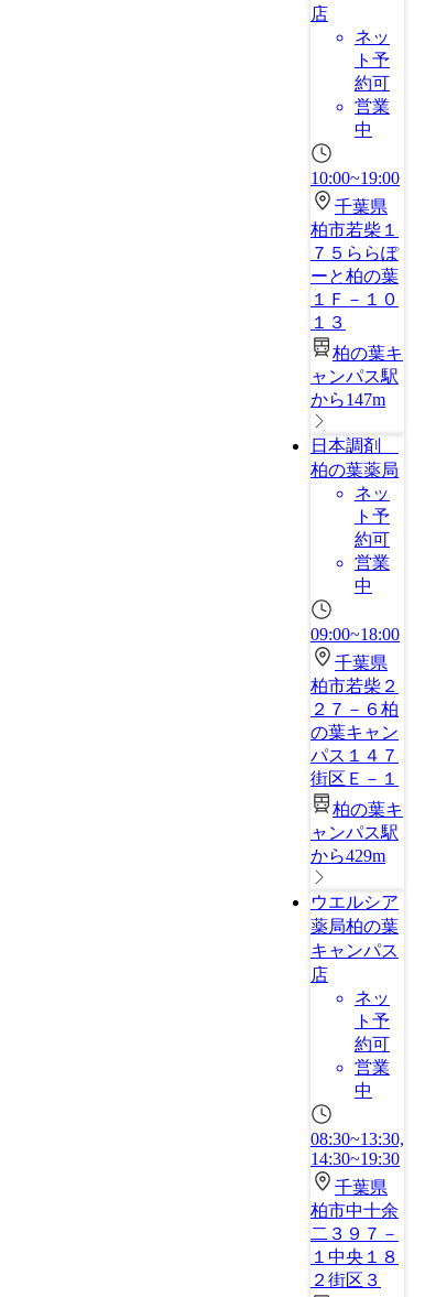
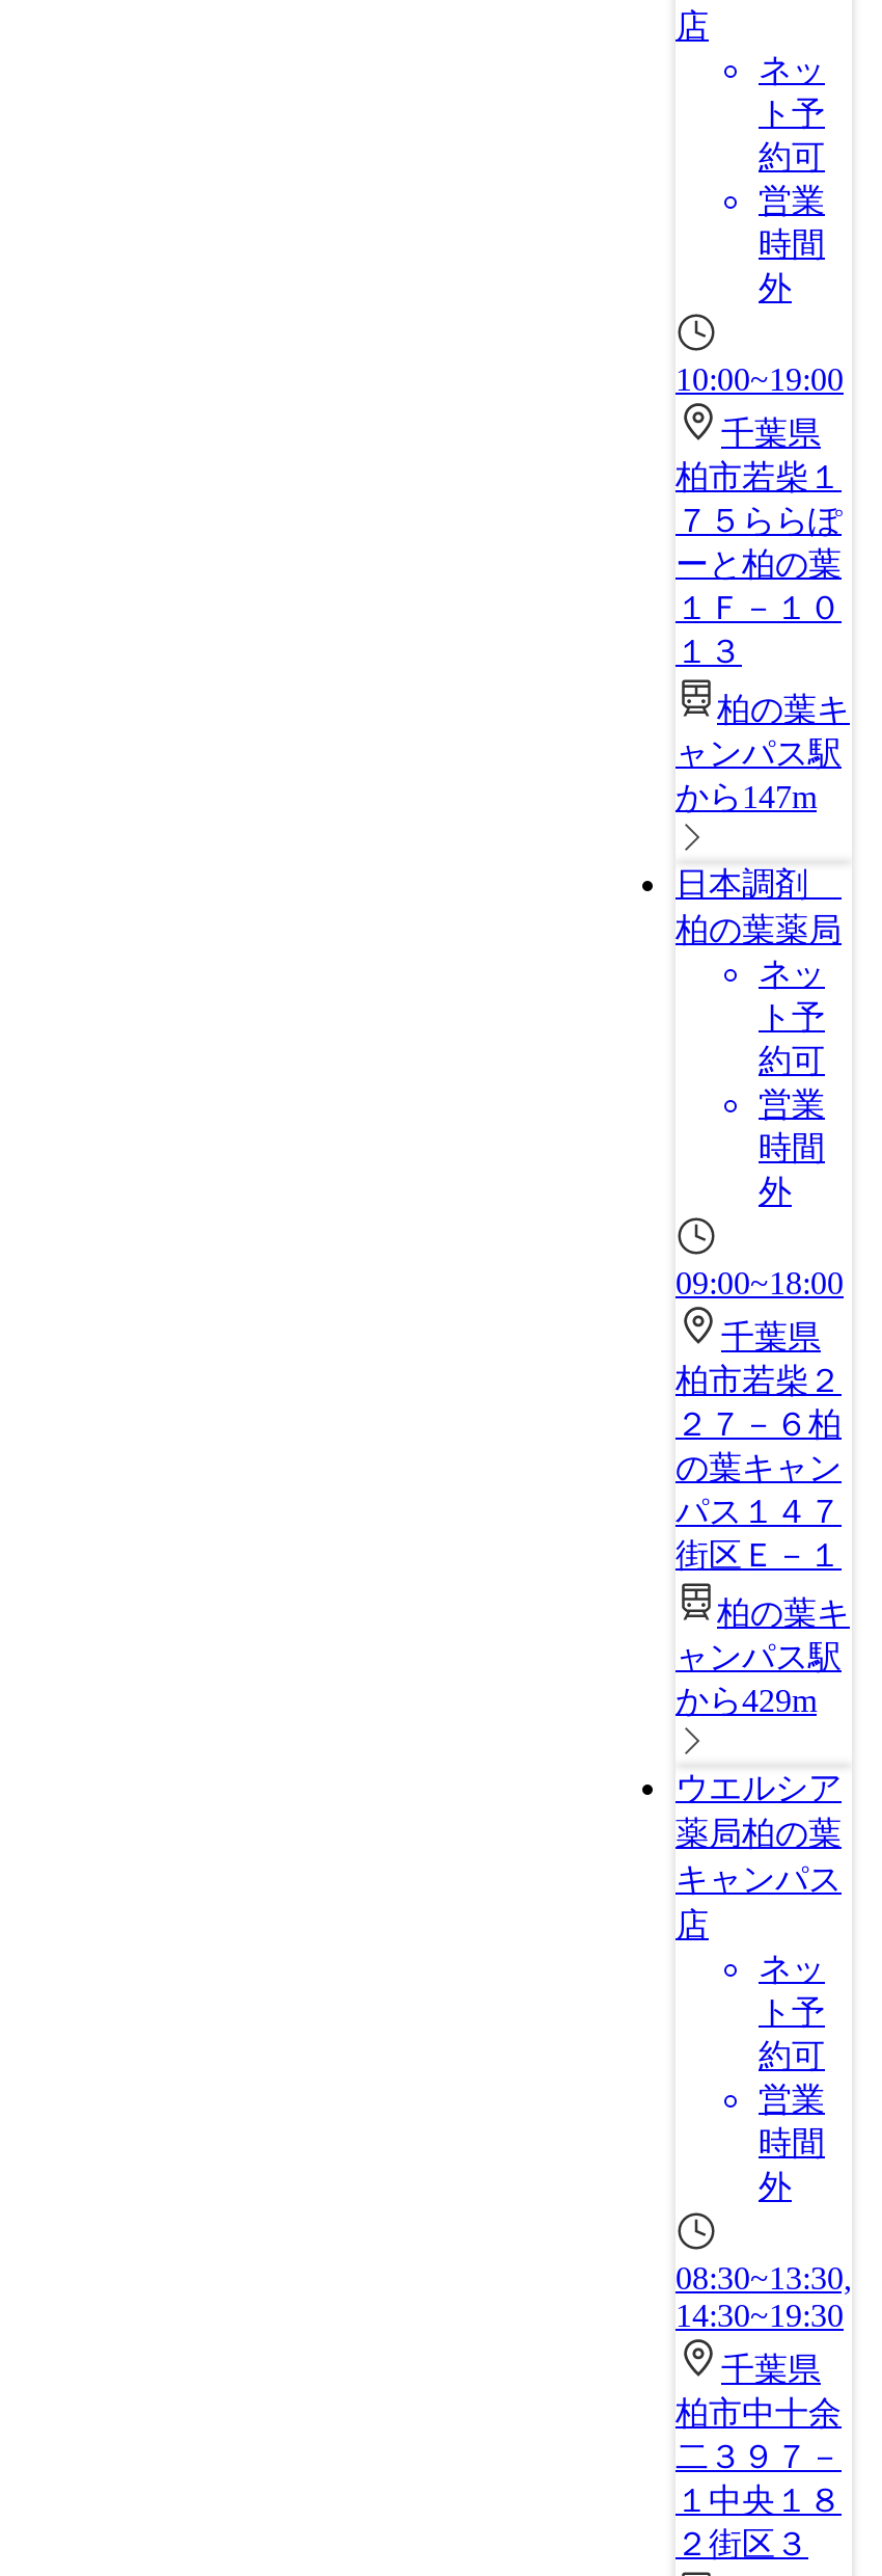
[355,120,372,139] 中 -> [759,226,825,305] 時間 | 外
[355,576,372,595] 中 -> [759,1130,825,1209] 時間 | 外
[355,1081,372,1100] 中 -> [759,2125,825,2204] 時間 | 外

